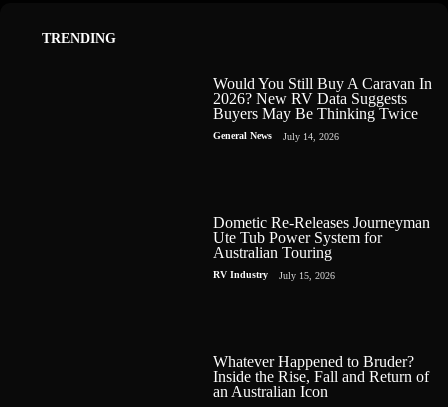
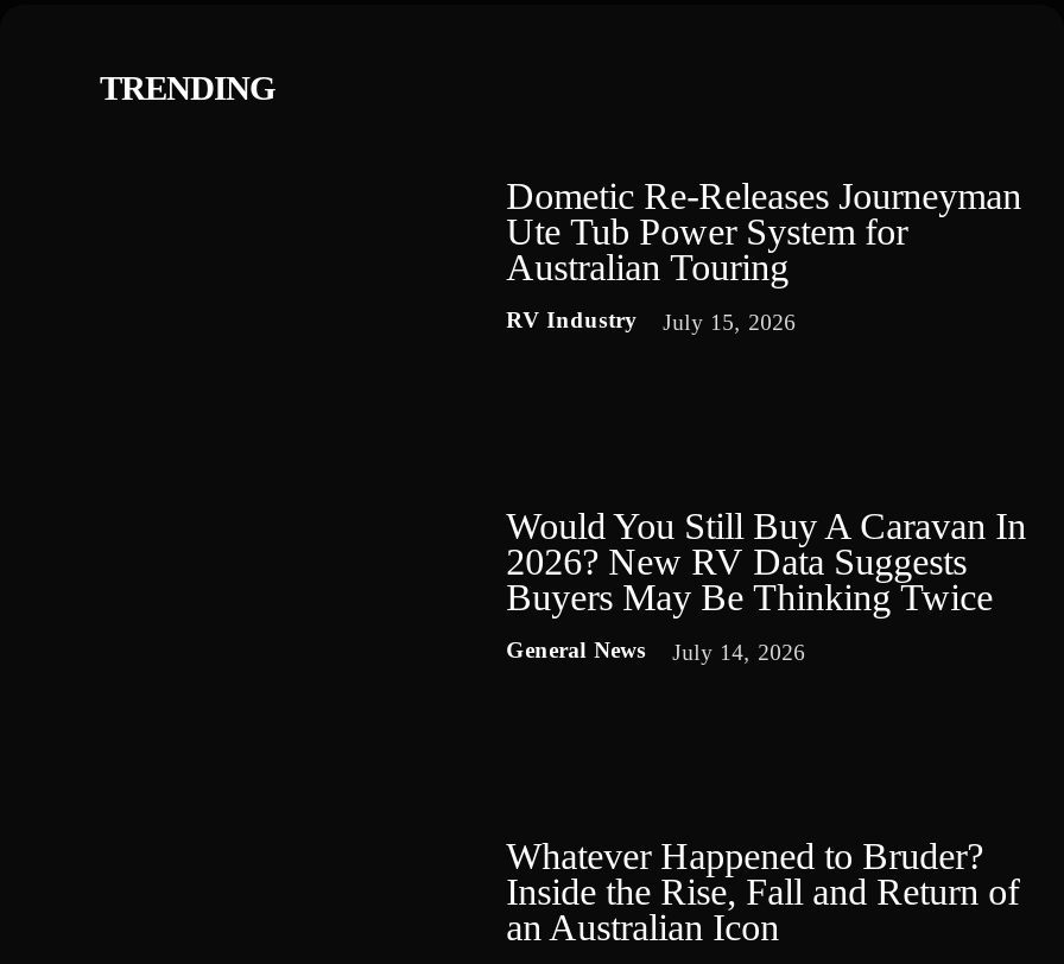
moved [213,75,432,142] -> [506,506,1026,666]: Would You Still Buy A Caravan In | 2026? New RV Data Suggests | Buyers May Be Thinking Twice | General News | July 14, 2026
moved [213,214,430,281] -> [506,176,1021,336]: Dometic Re-Releases Journeyman | Ute Tub Power System for | Australian Touring | RV Industry | July 15, 2026

